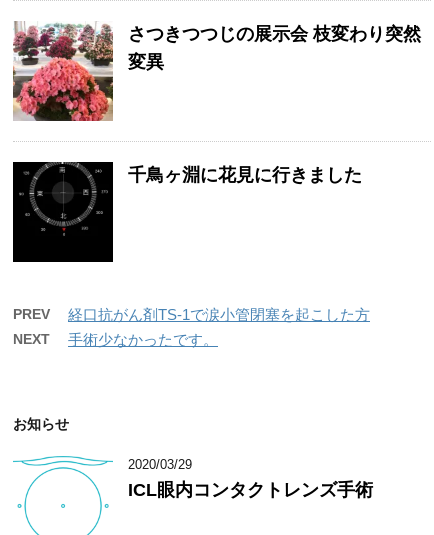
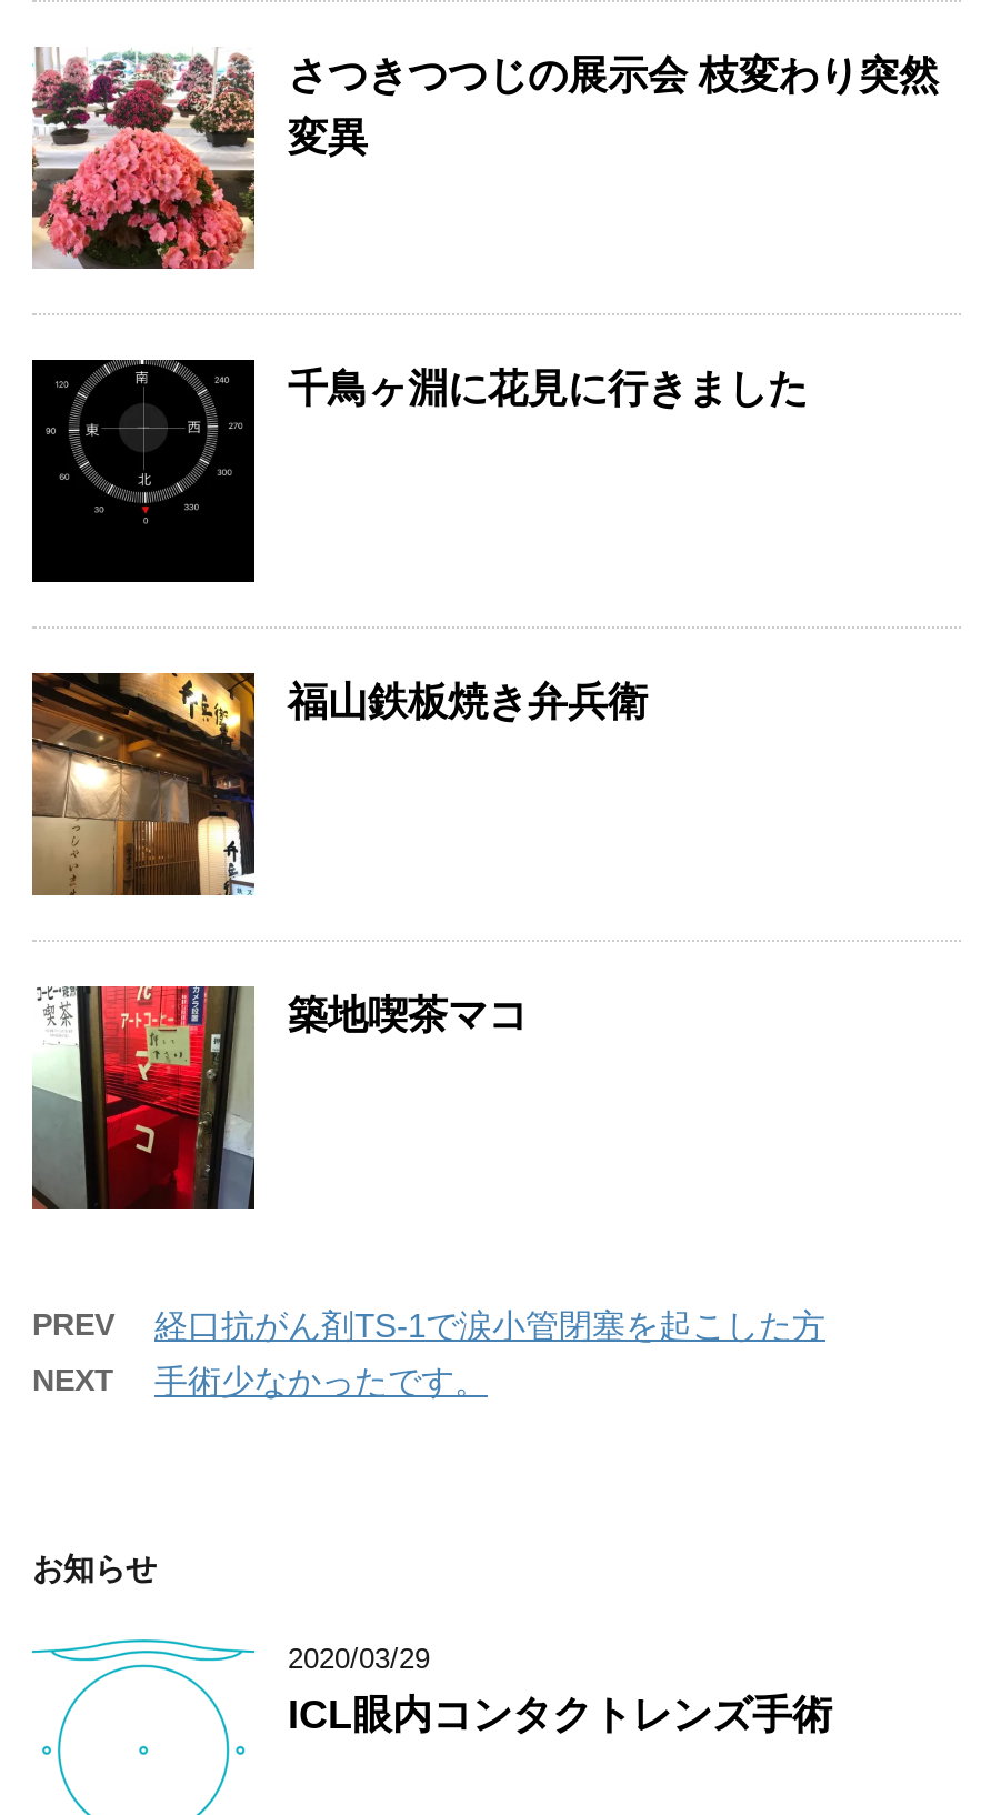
none -> [30,671,648,898] [image] | 福山鉄板焼き弁兵衛
none -> [30,984,528,1211] [image] | 築地喫茶マコ

